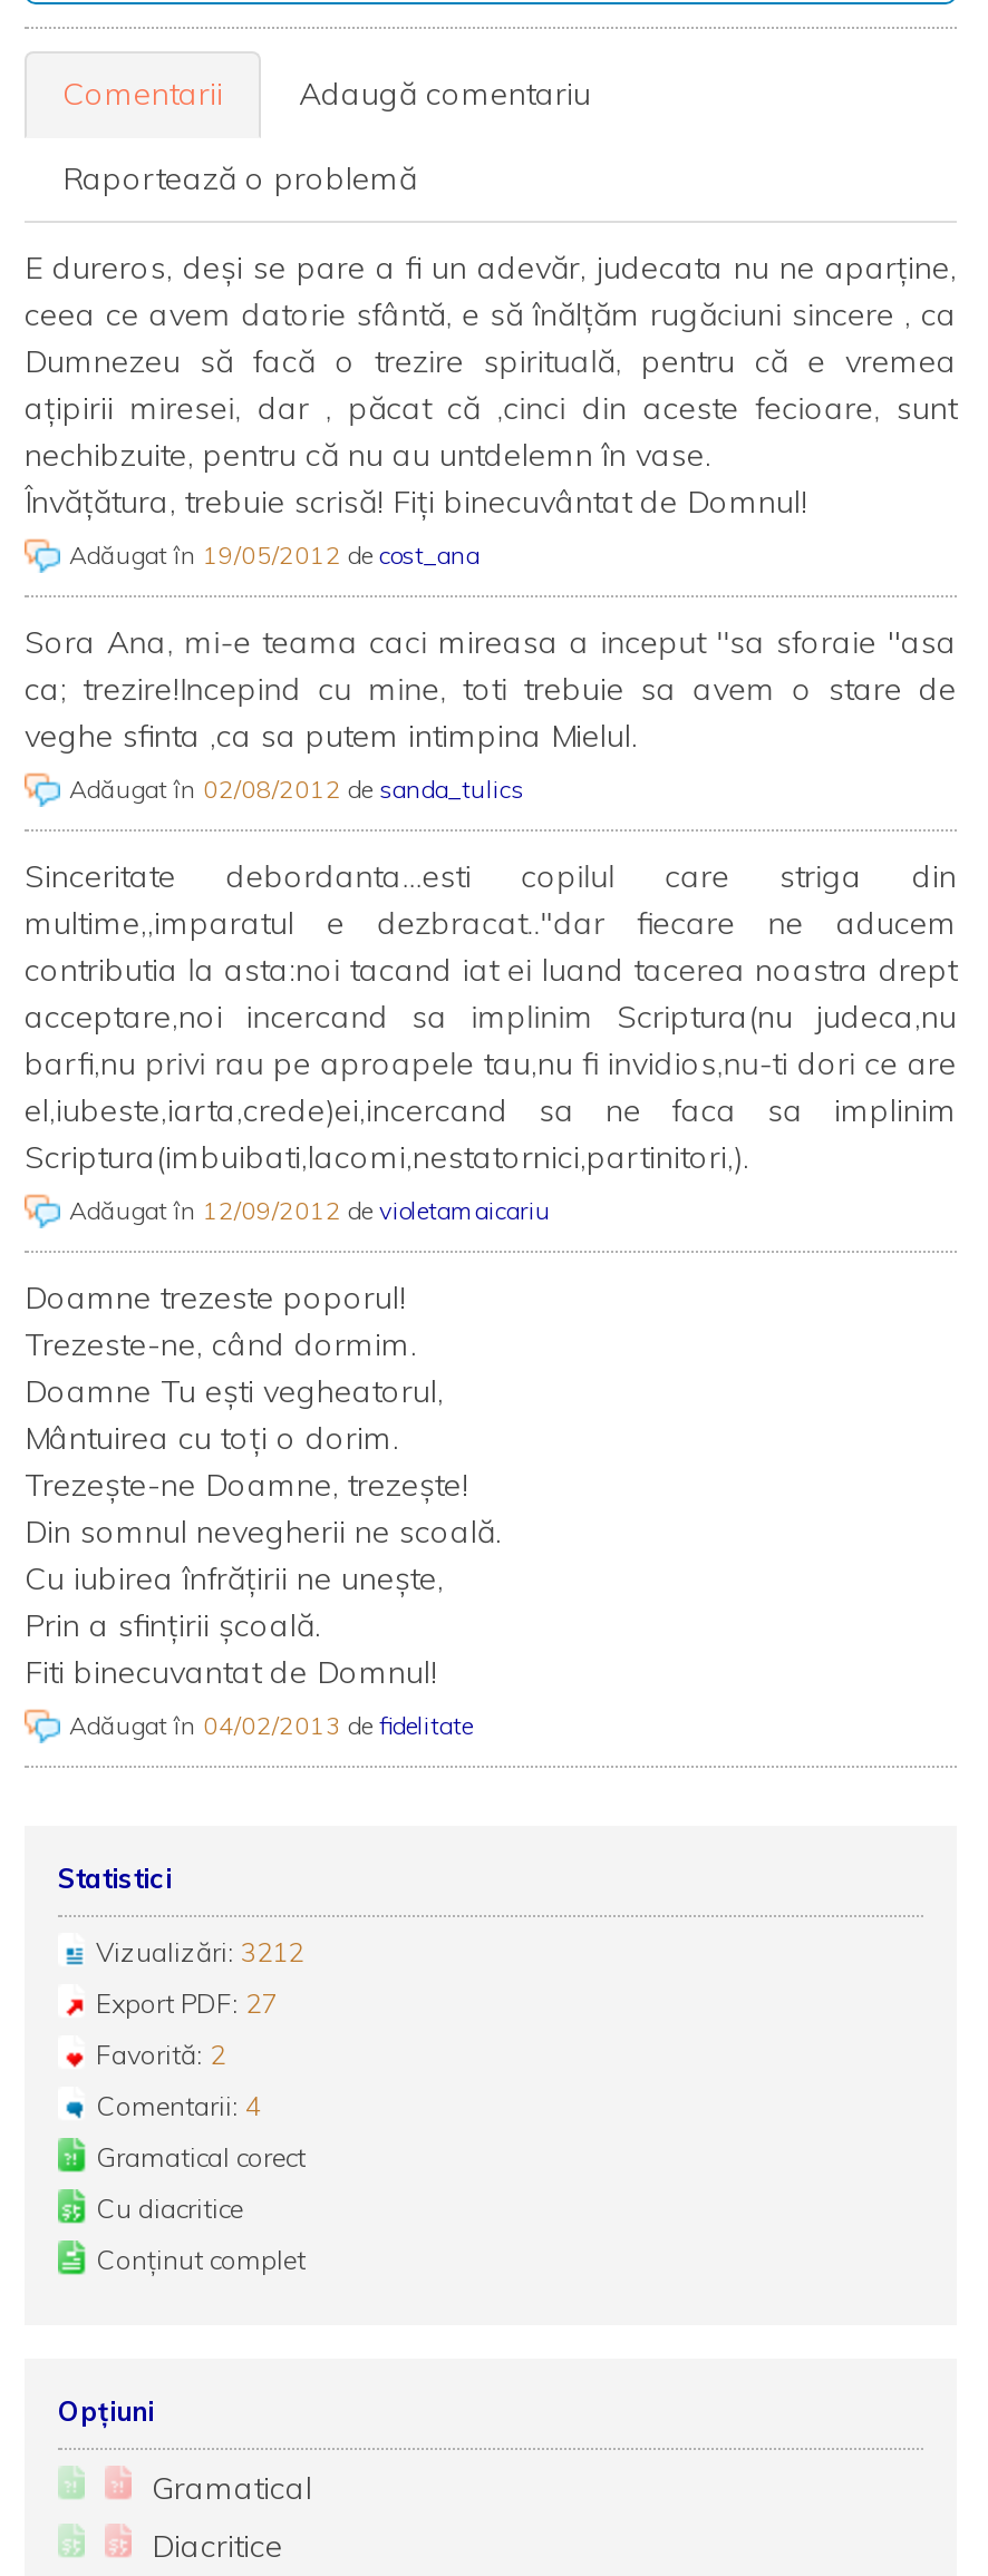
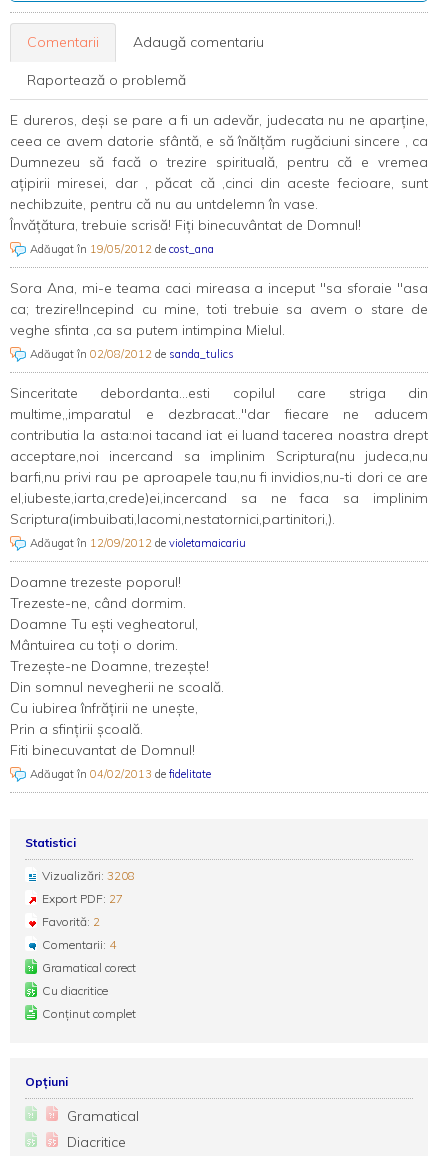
[96,1935,303,1969] Vizualizări: 3212 -> [42,868,135,883] Vizualizări: 3208

